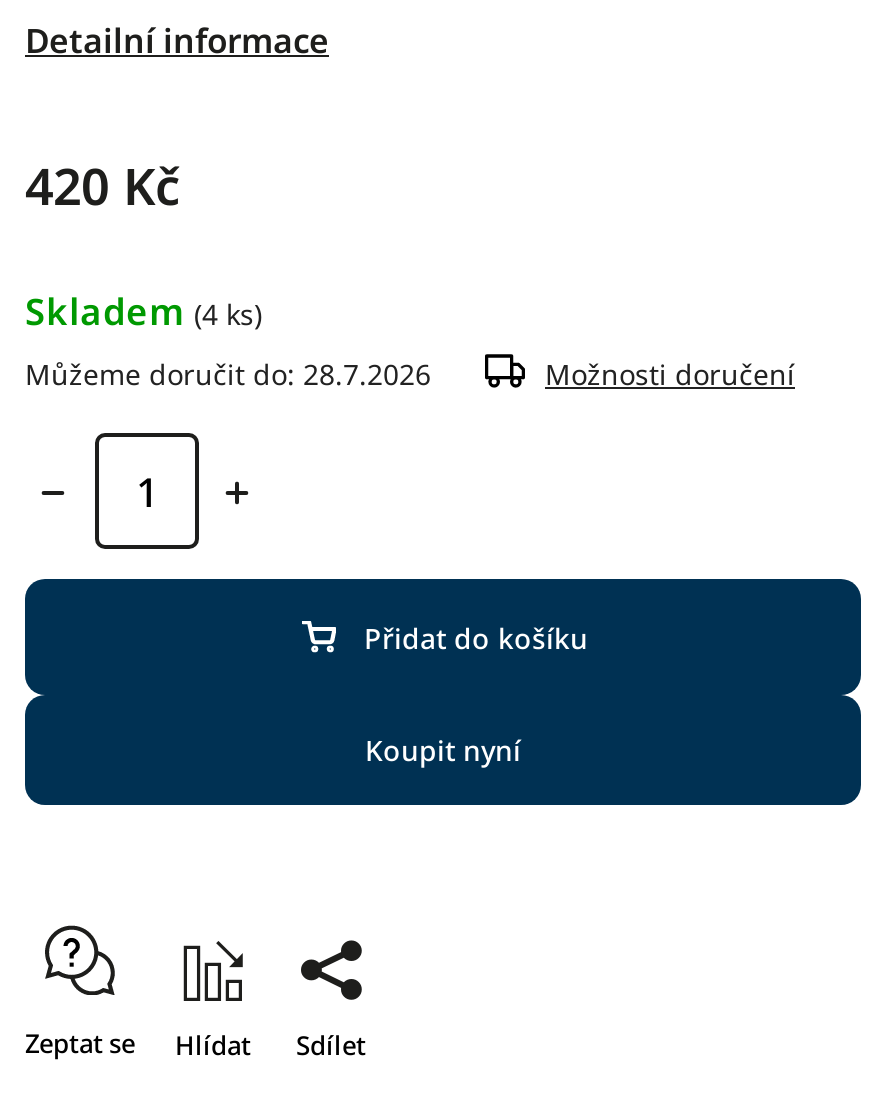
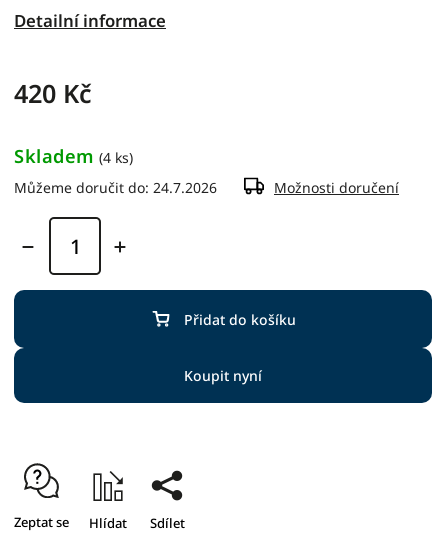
[25,355,431,393] Můžeme doručit do: 28.7.2026 -> [14,178,217,197] Můžeme doručit do: 24.7.2026

